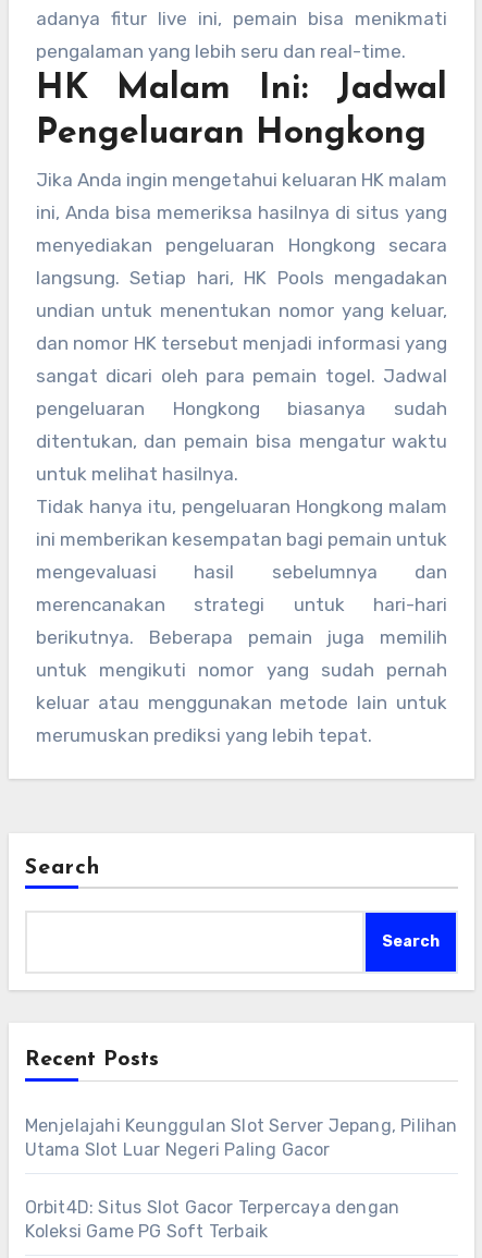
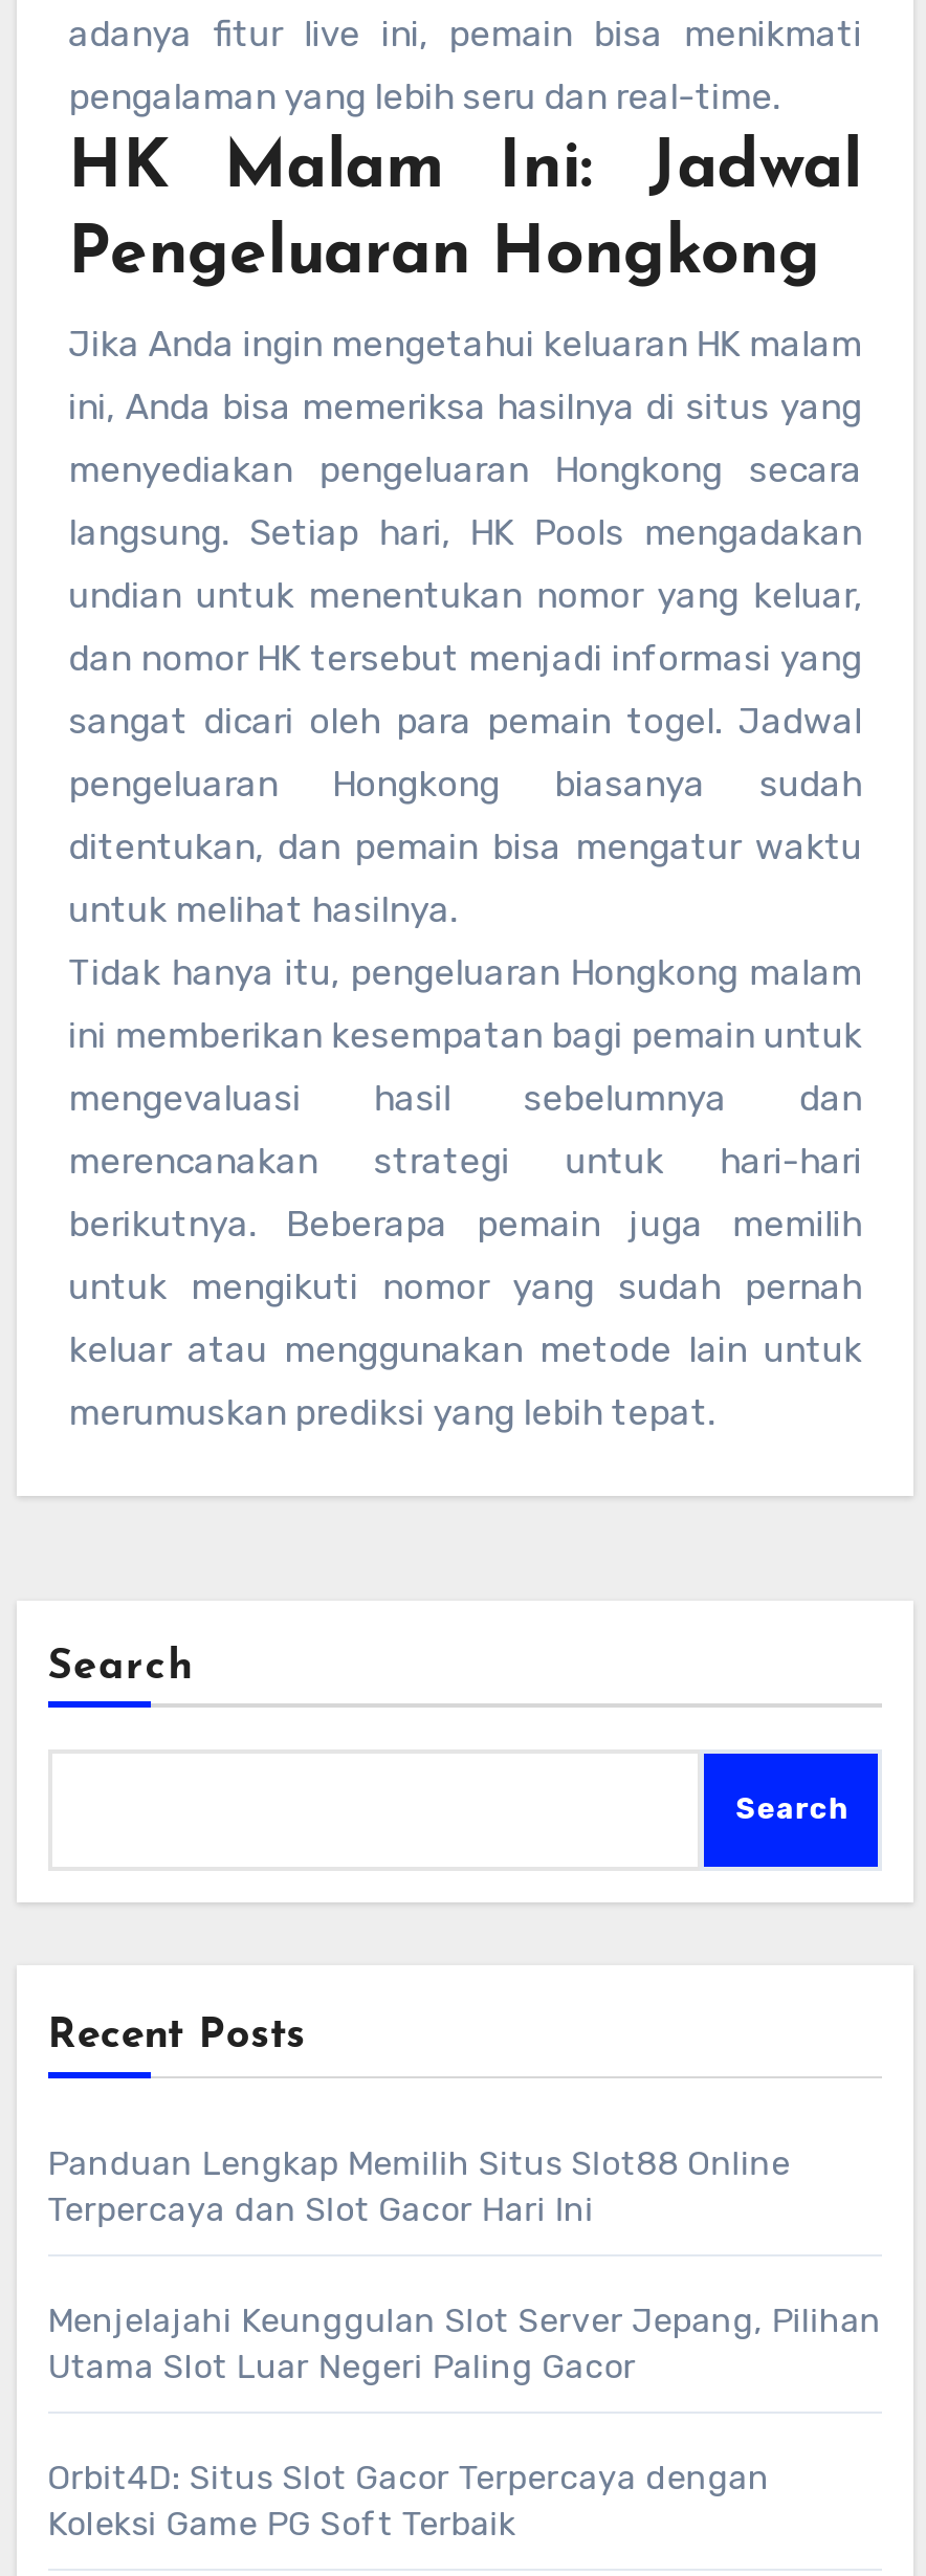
none -> [47,2143,790,2229] Panduan Lengkap Memilih Situs Slot88 Online | Terpercaya dan Slot Gacor Hari Ini

